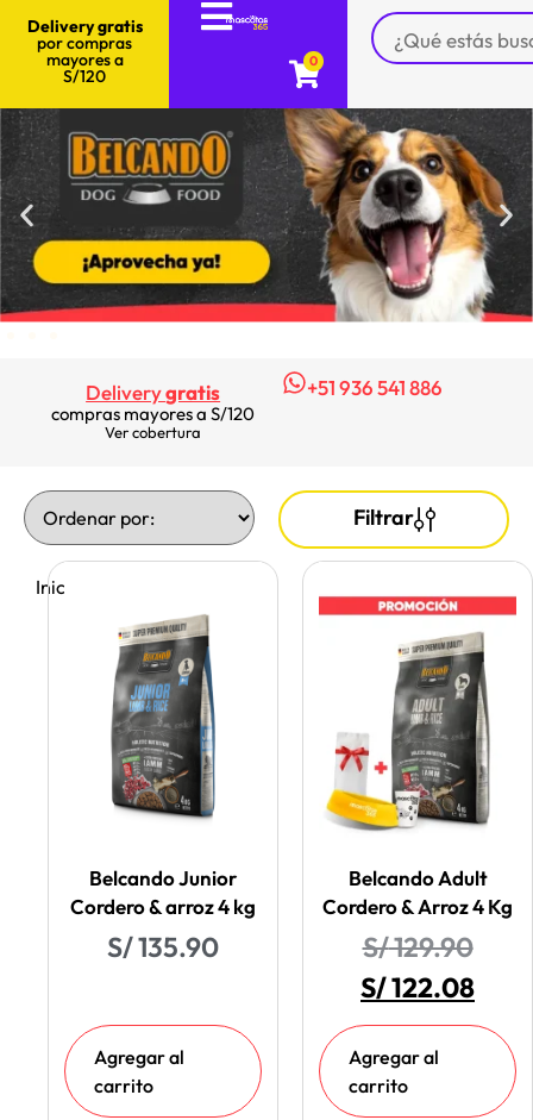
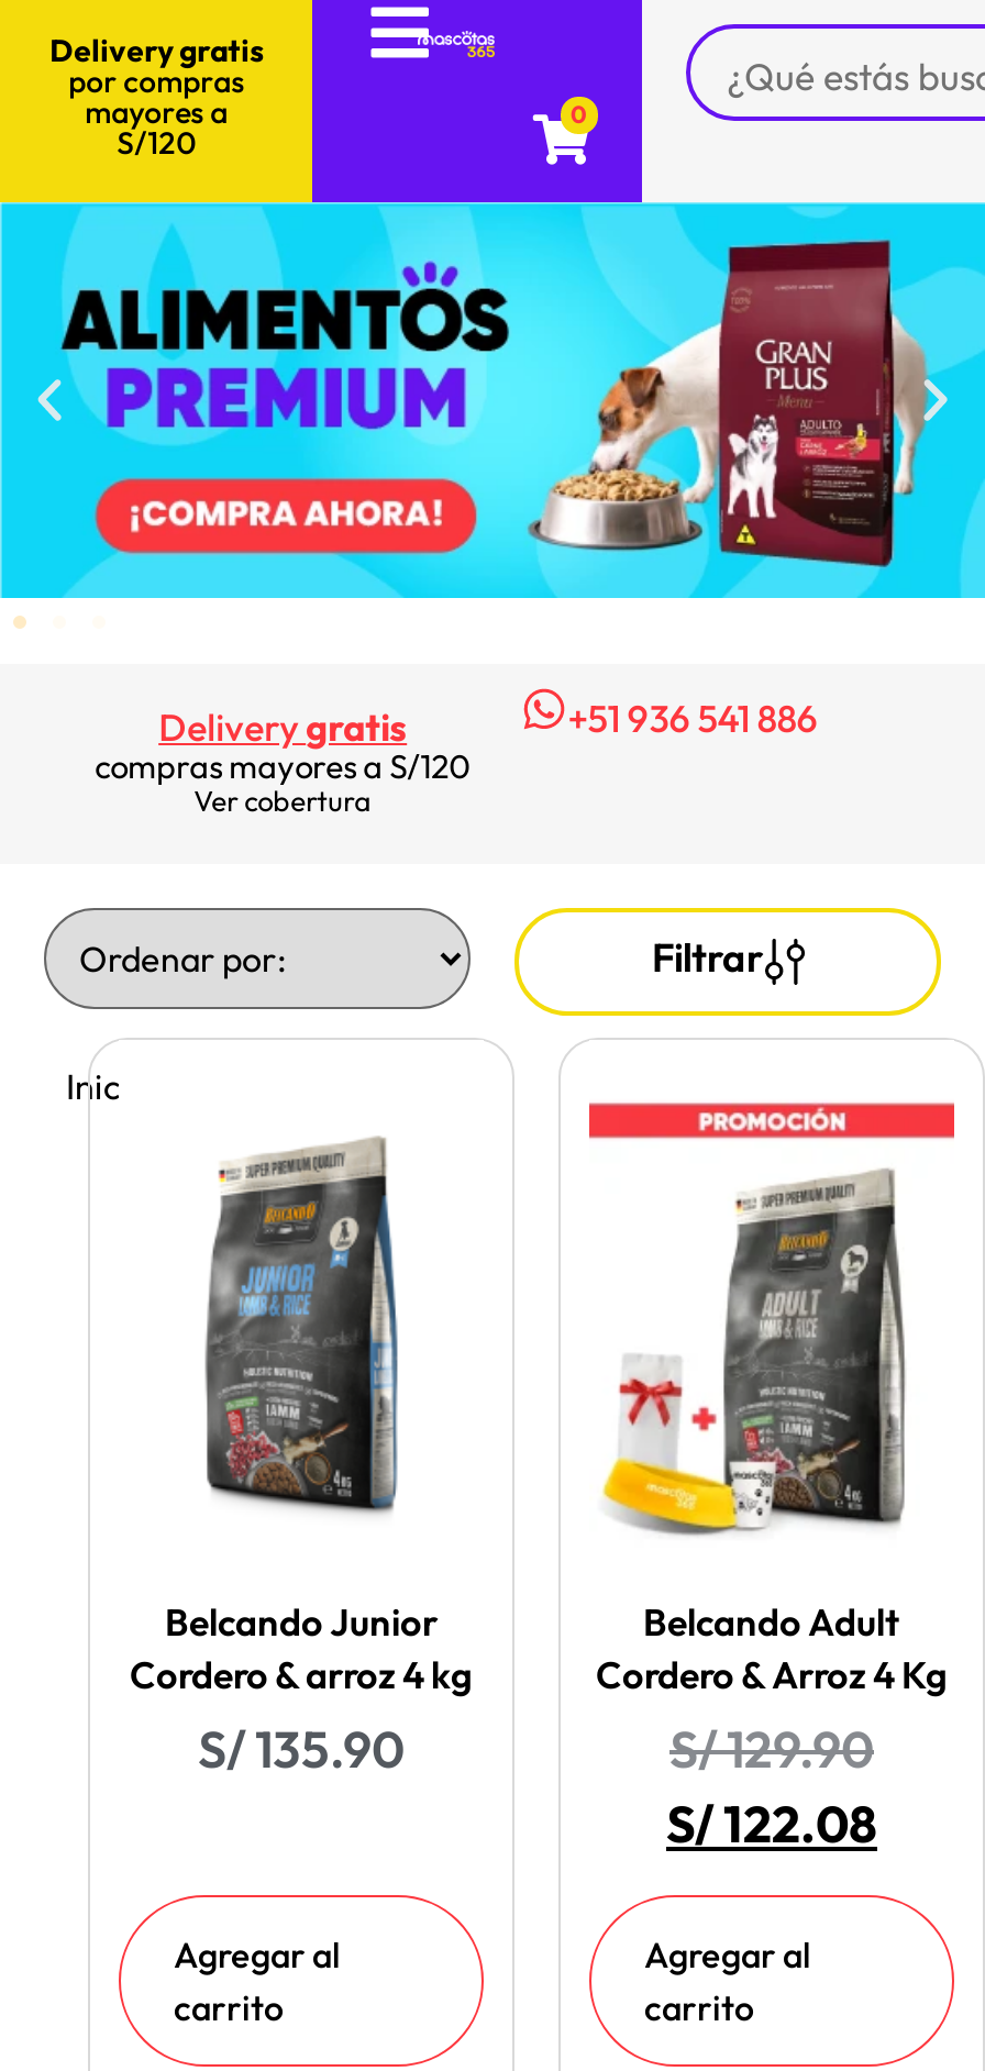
[4,107,529,324] [image] -> [7,200,978,600] [image]

